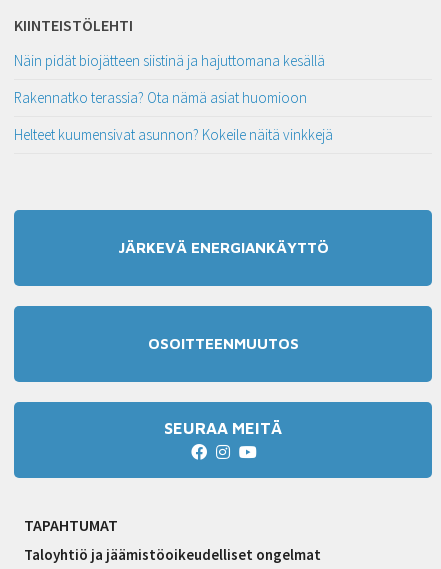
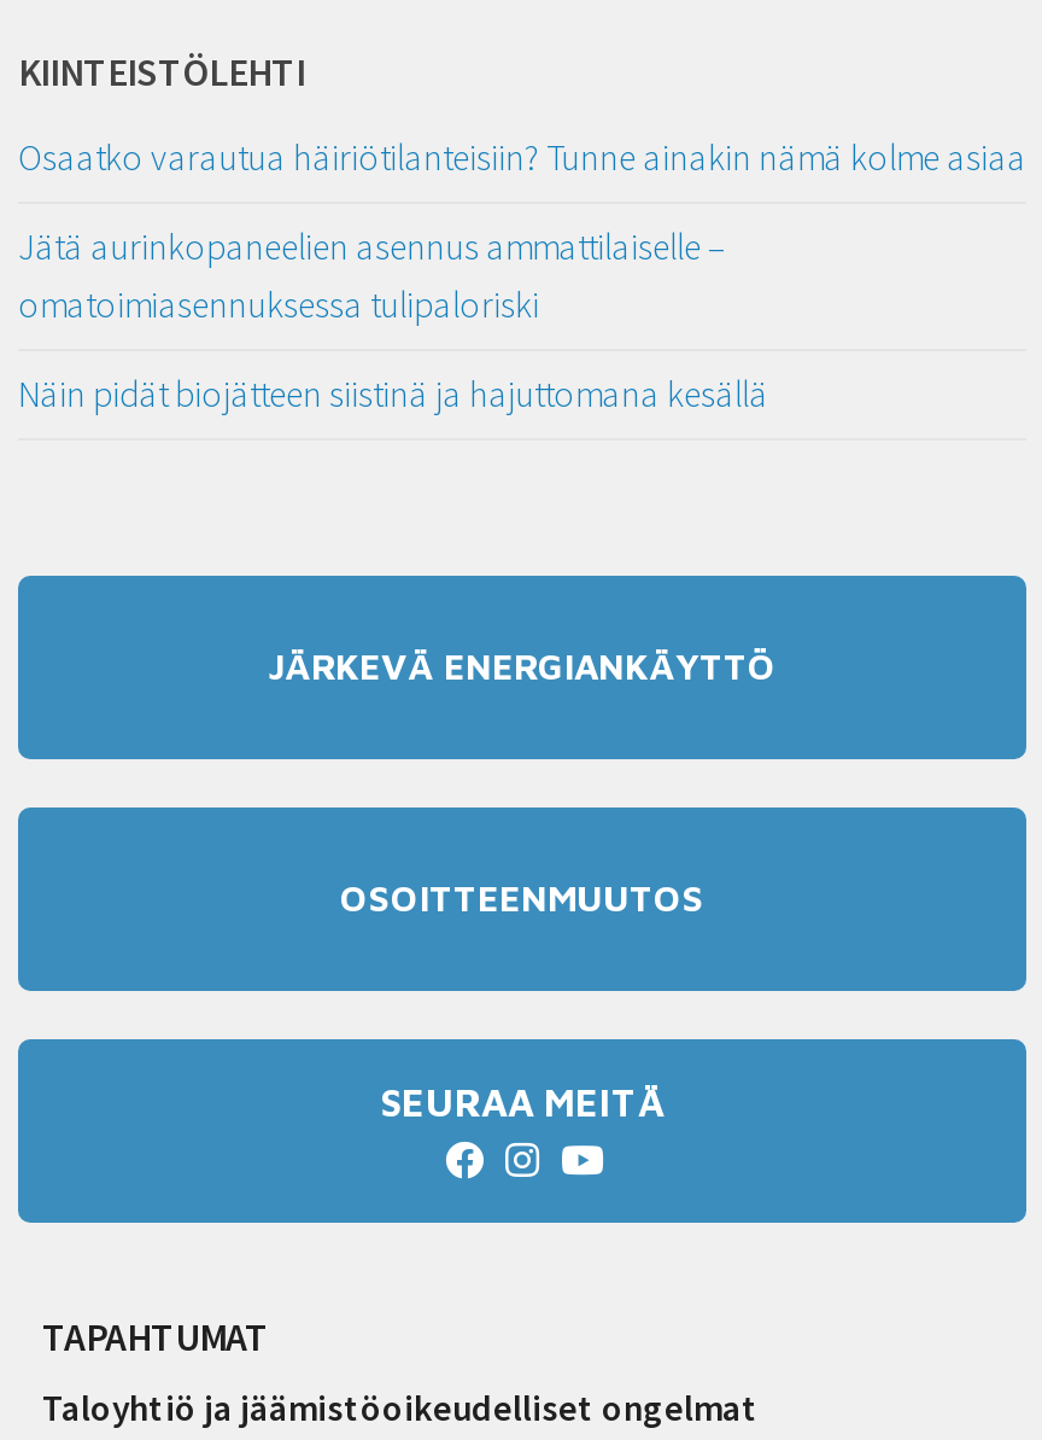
none -> [18,133,1026,326] Osaatko varautua häiriötilanteisiin? Tunne ainakin nämä kolme asiaa | Jätä aurinkopaneelien asennus ammattilaiselle – | omatoimiasennuksessa tulipaloriski
moved [14,51,325,70] -> [18,370,768,415]: Näin pidät biojätteen siistinä ja hajuttomana kesällä
[14,88,333,144] Rakennatko terassia? Ota nämä asiat huomioon | Helteet kuumensivat asunnon? Kokeile näitä vinkkejä -> none

